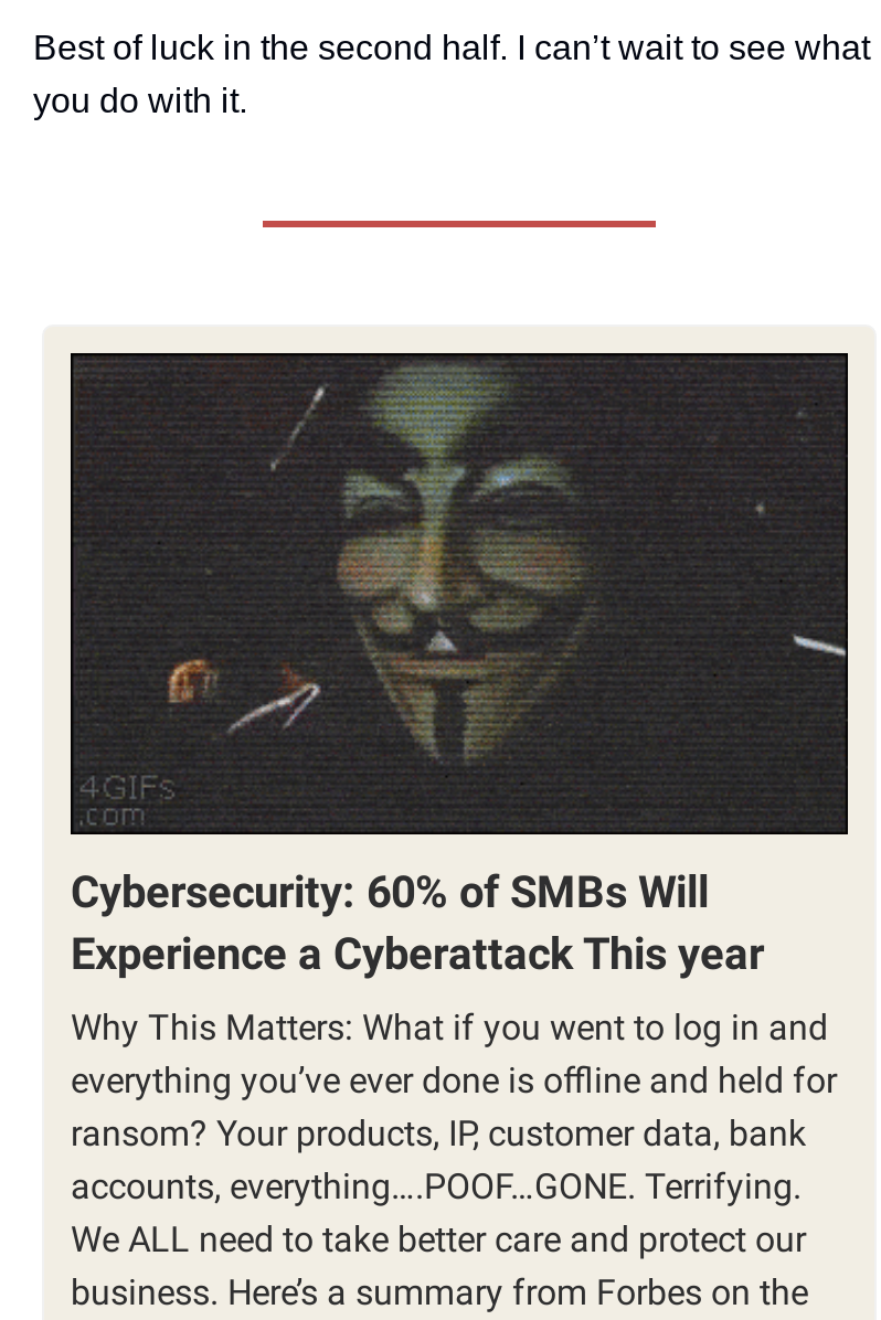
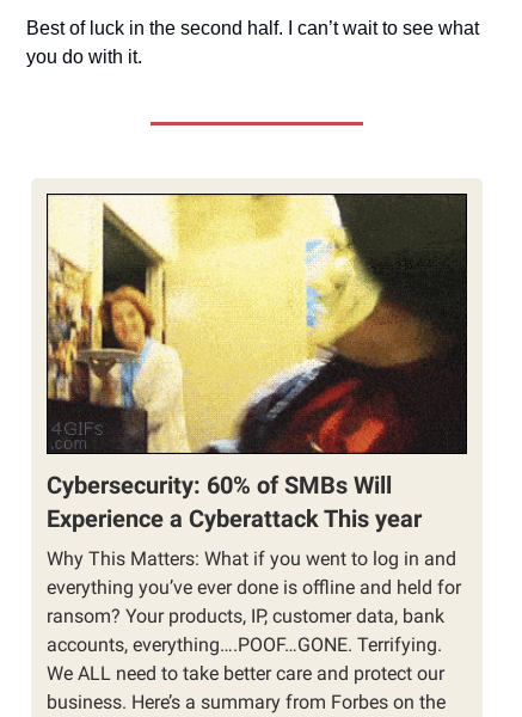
[71,353,848,834] [image] -> [47,194,466,454] [image]

